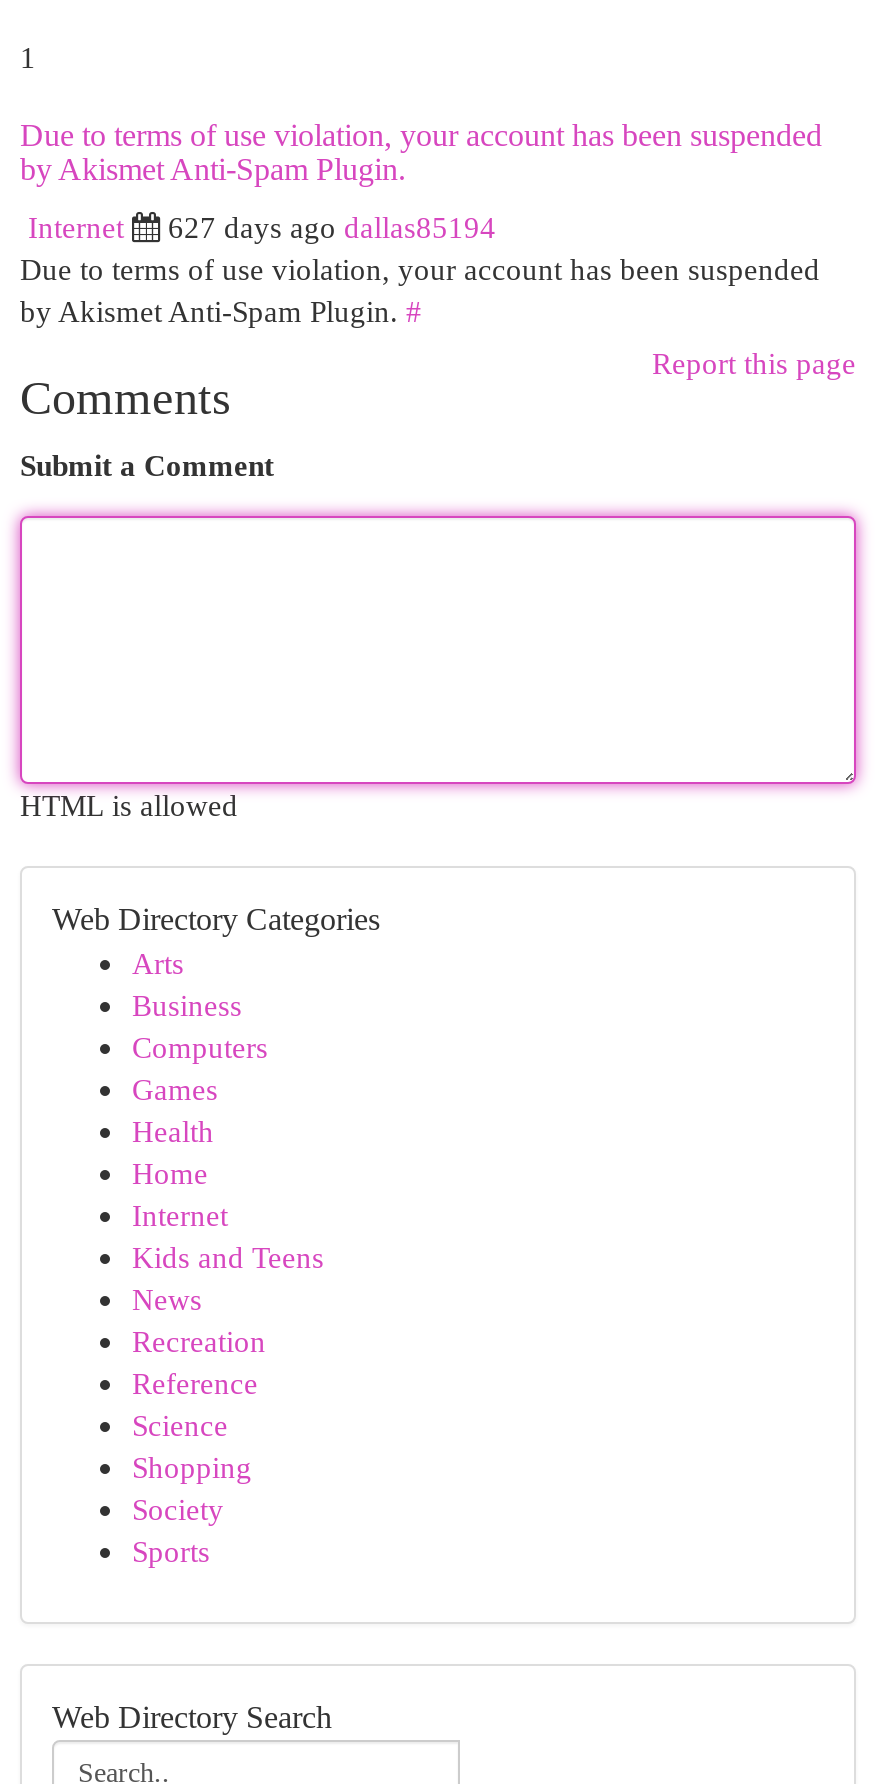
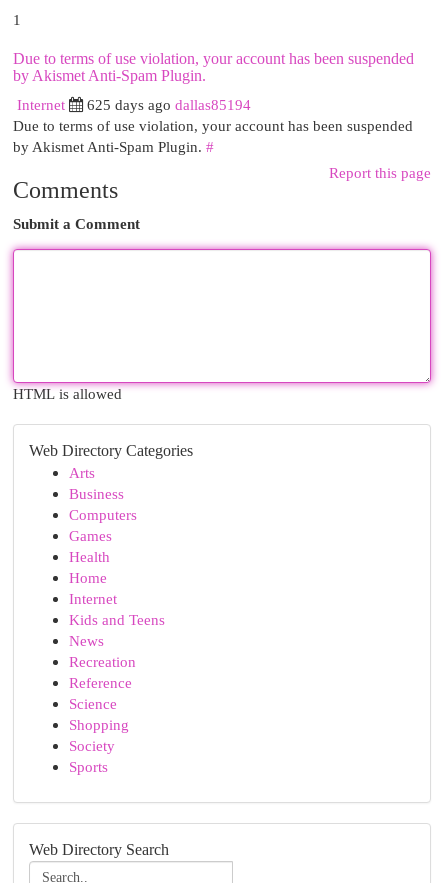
[168,210,496,244] 627 days ago dallas85194 -> [87,96,251,113] 625 days ago dallas85194

